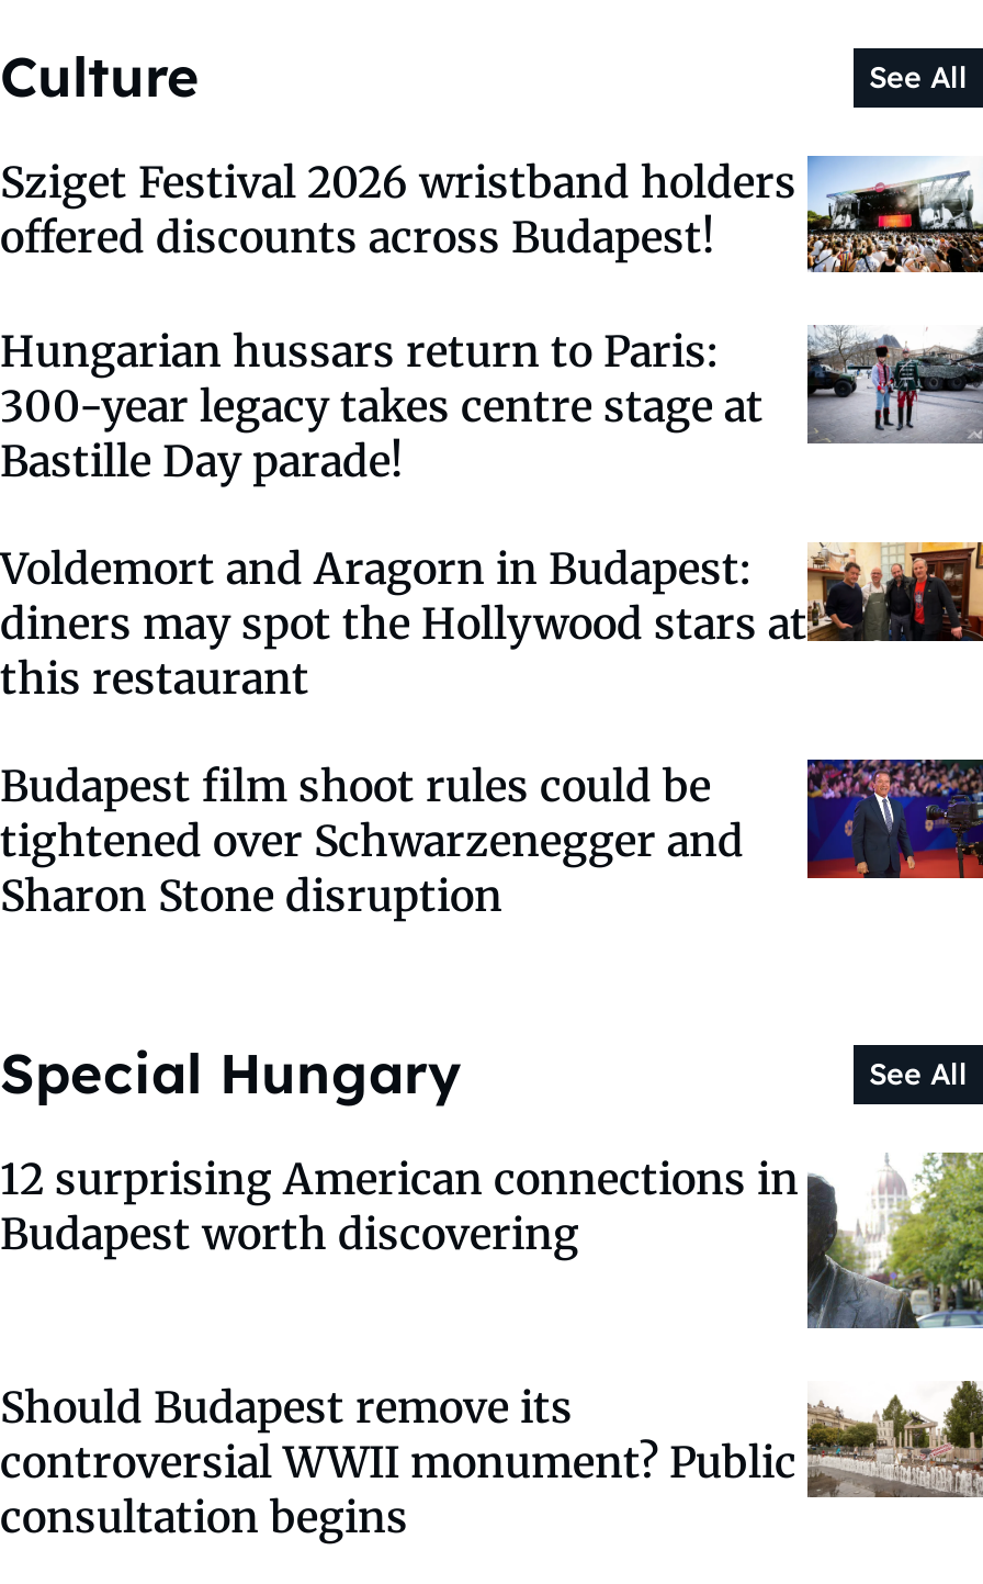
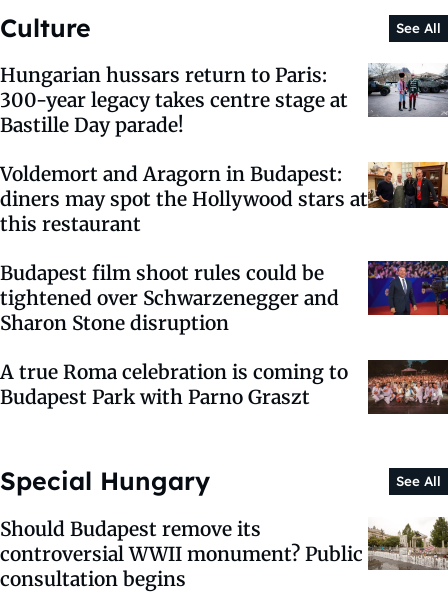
[0,155,976,273] [image] | Sziget Festival 2026 wristband holders | offered discounts across Budapest! -> none
none -> [0,359,445,415] [image] | A true Roma celebration is coming to | Budapest Park with Parno Graszt
[0,1152,976,1332] [image] | 12 surprising American connections in | Budapest worth discovering -> none

